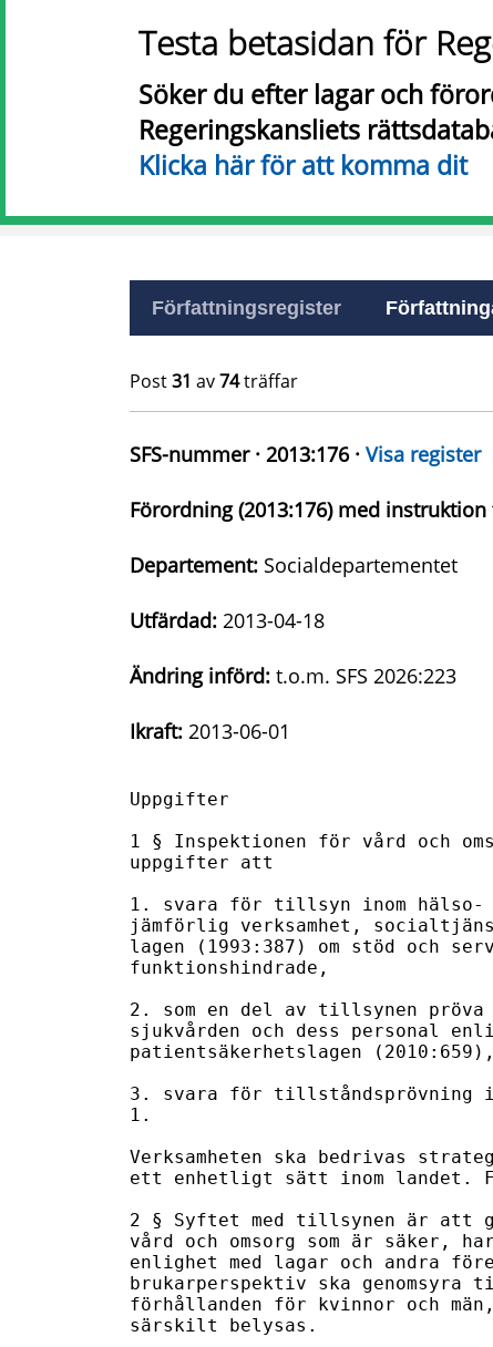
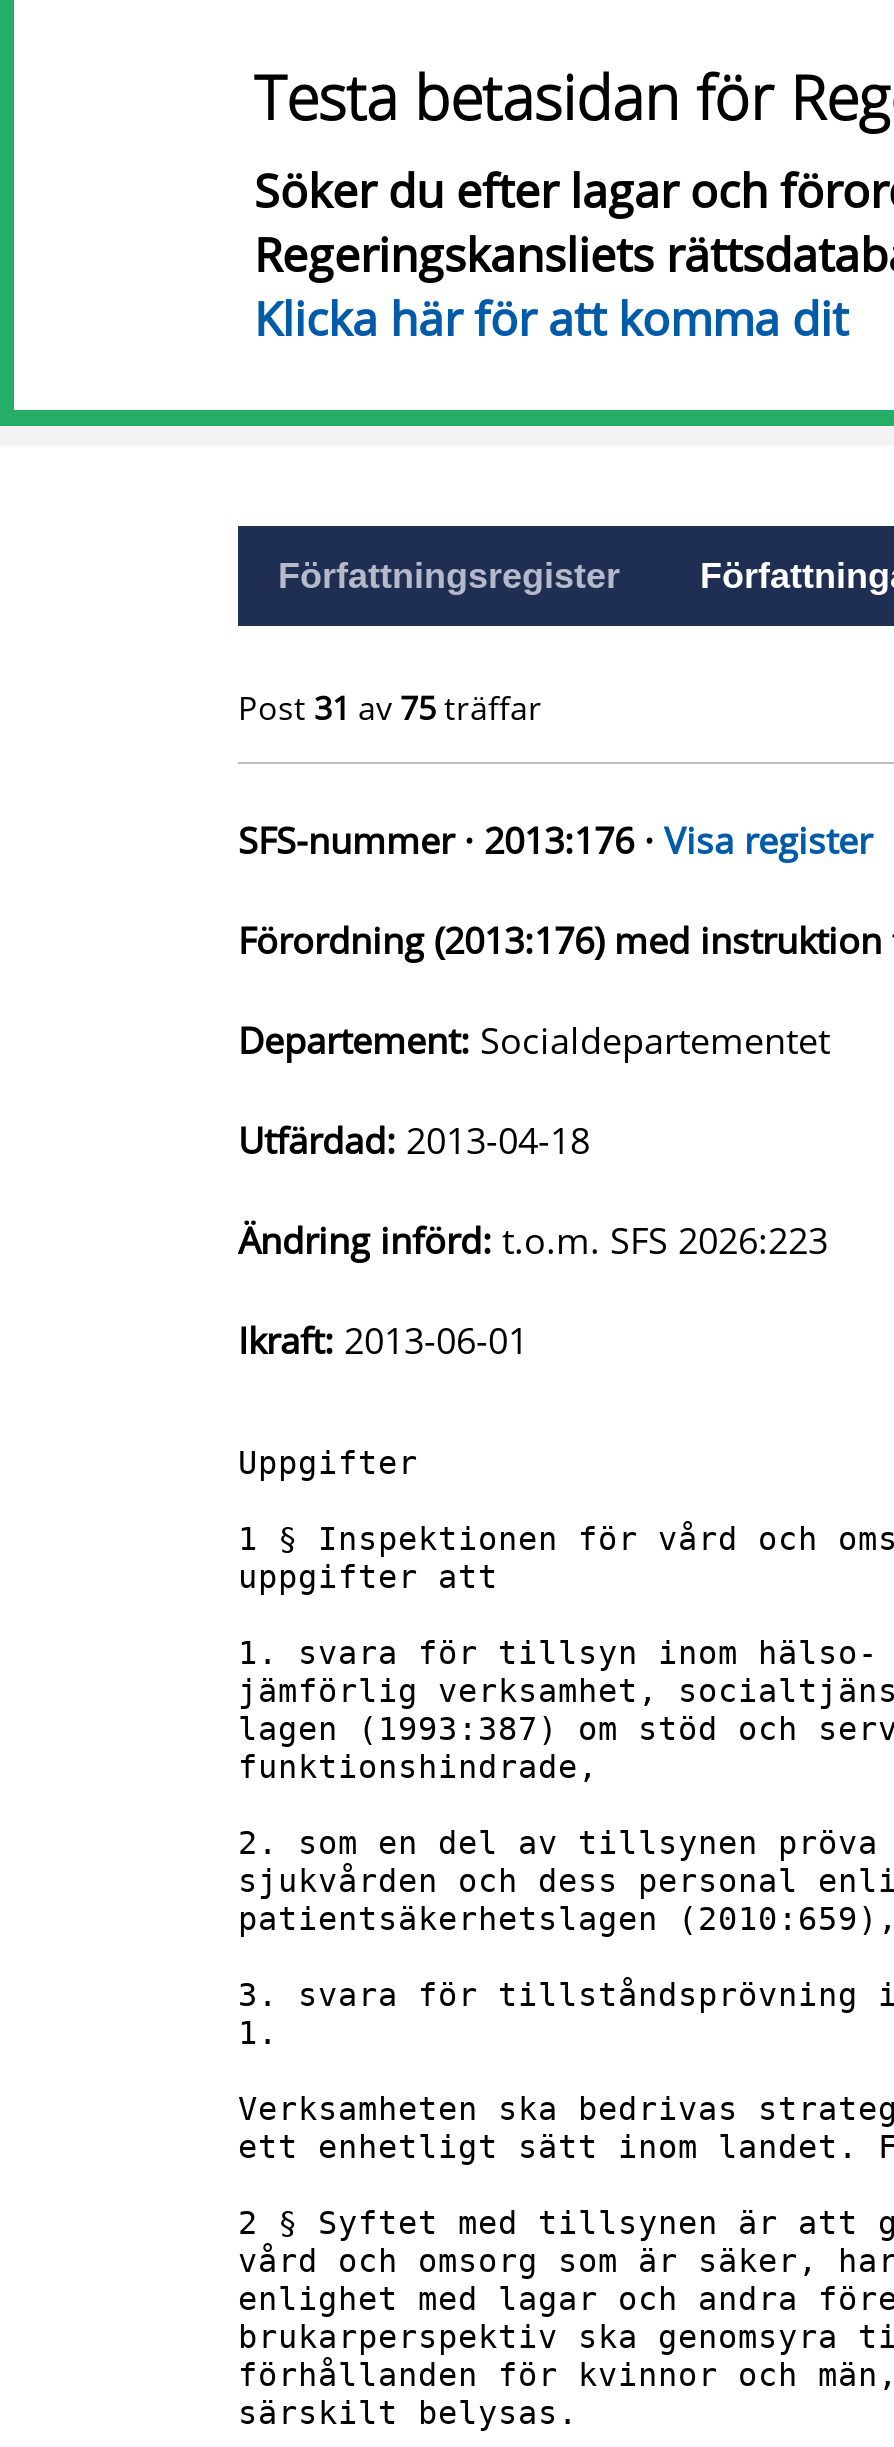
[130,369,298,393] Post 31 av 74 träffar -> [238,686,542,730] Post 31 av 75 träffar

